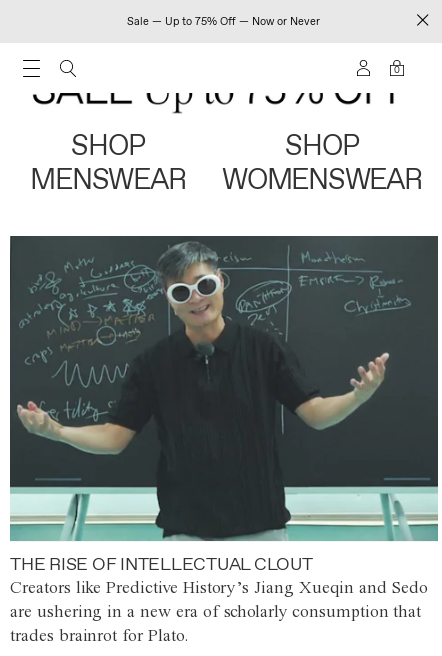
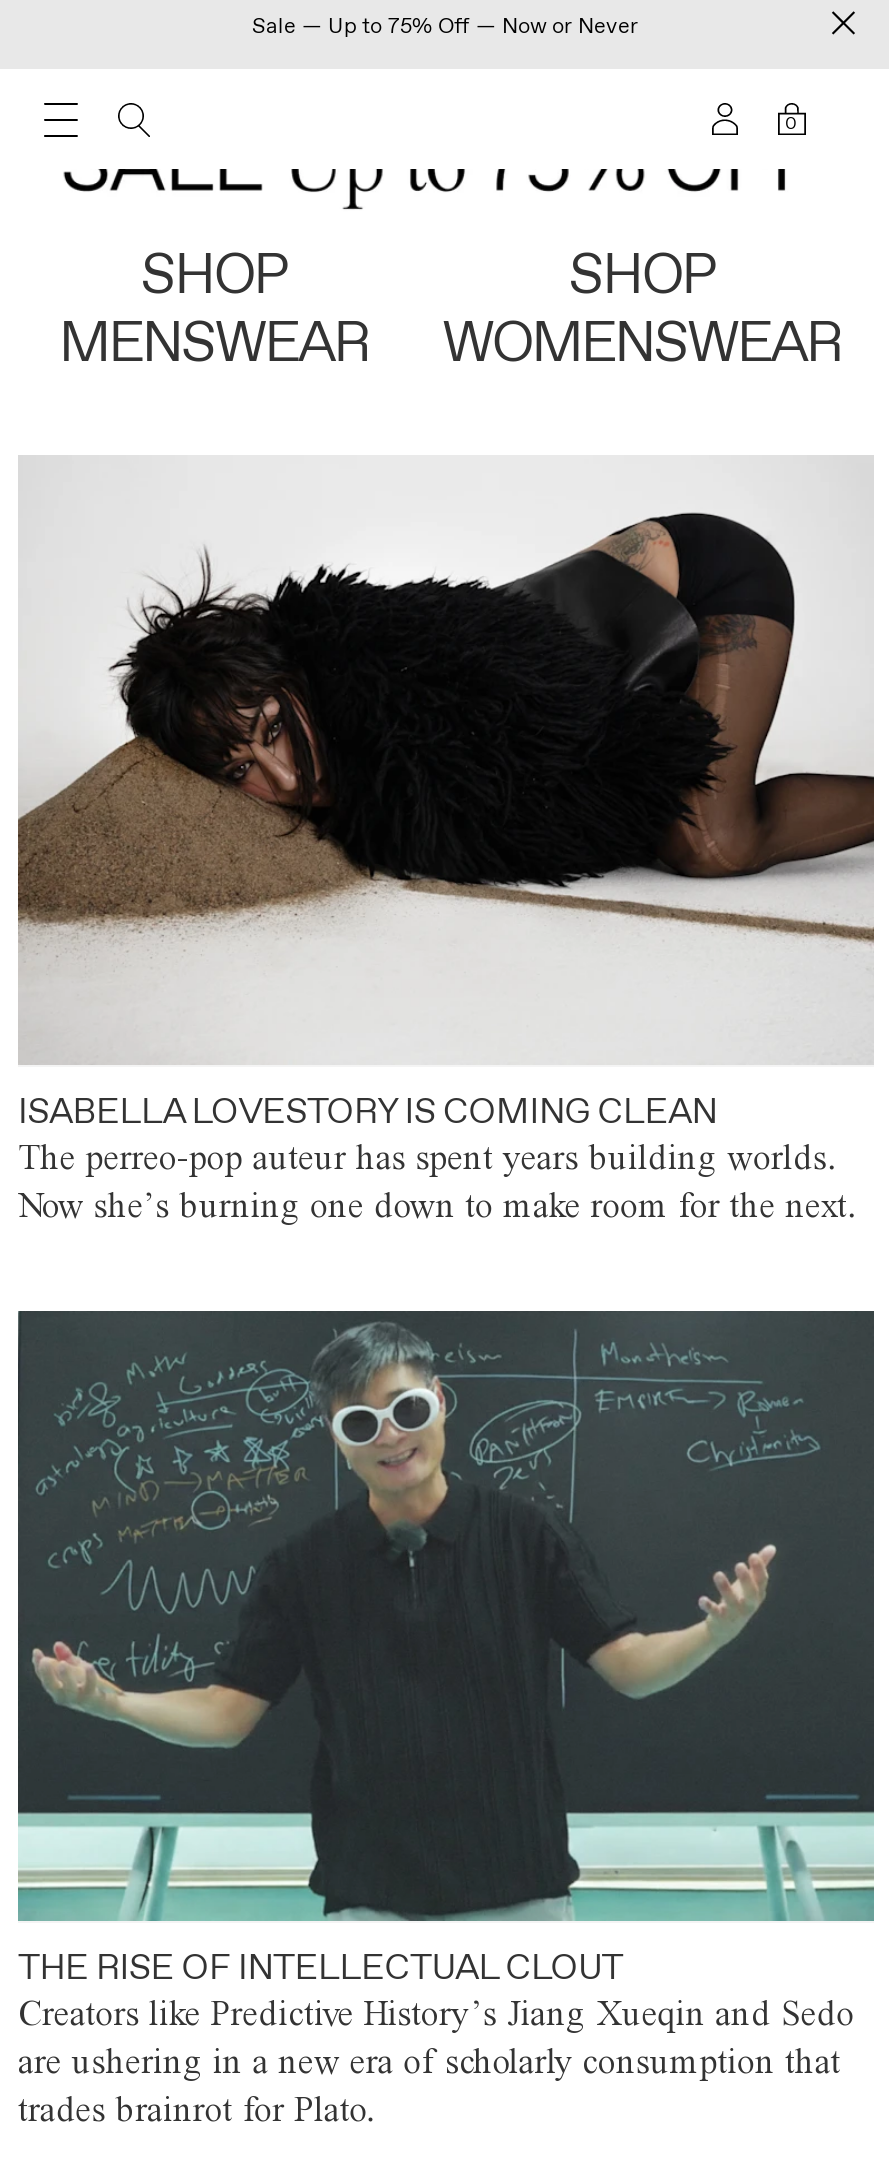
none -> [18,511,874,1226] [image] | ISABELLA LOVESTORY IS COMING CLEAN | The perreo-pop auteur has spent years building worlds. | Now she’s burning one down to make room for the next.

